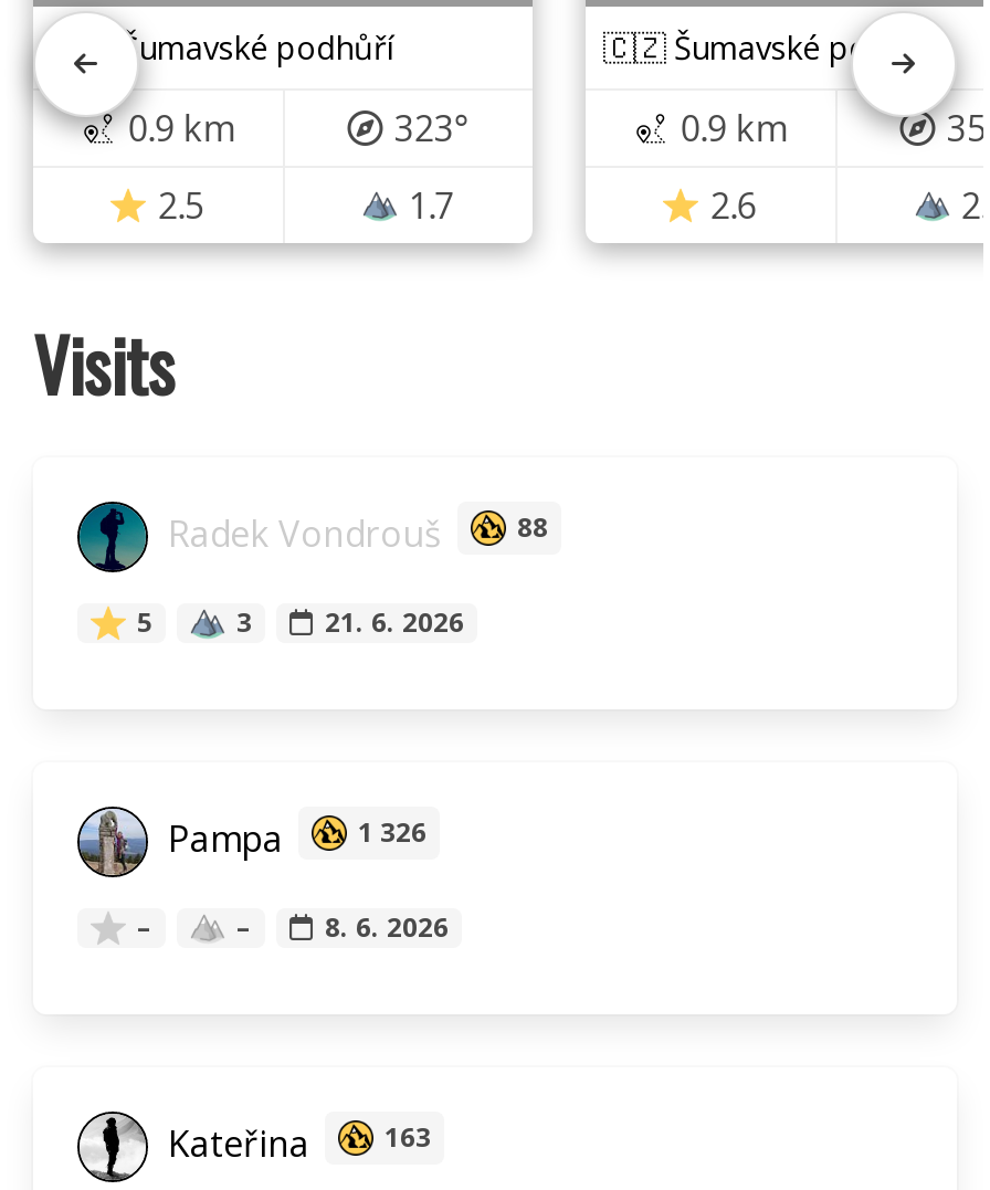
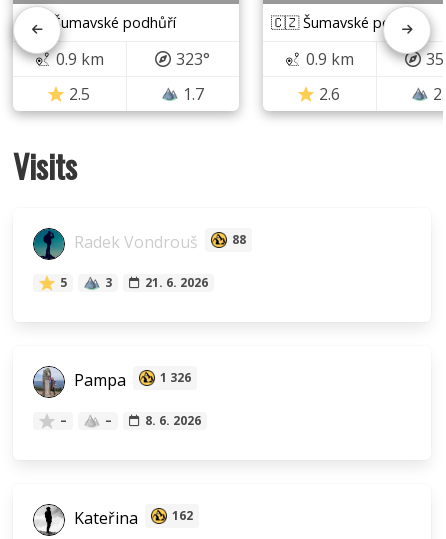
[385,1118,431,1155] 163 -> [172,507,193,524] 162

